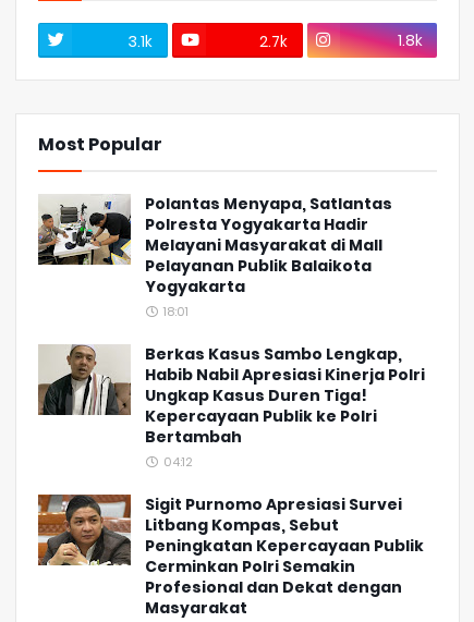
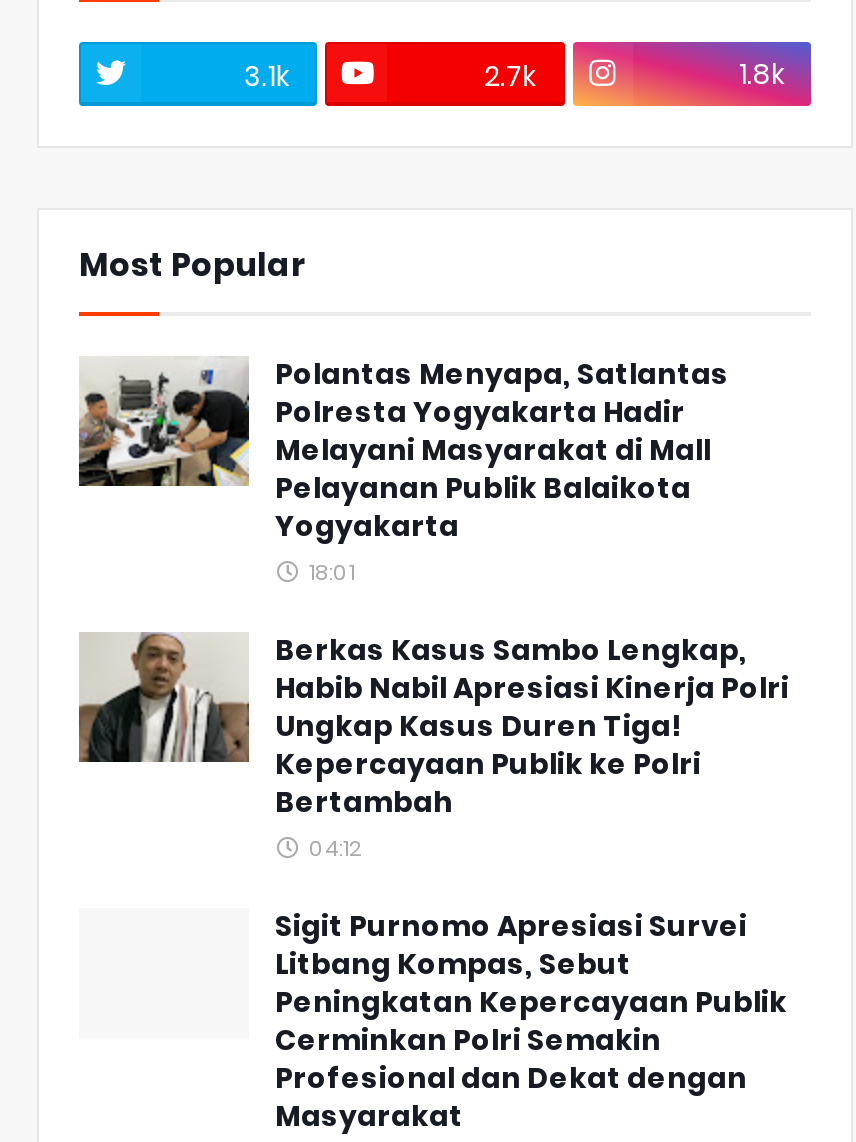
[37,493,132,566] [image] -> none

